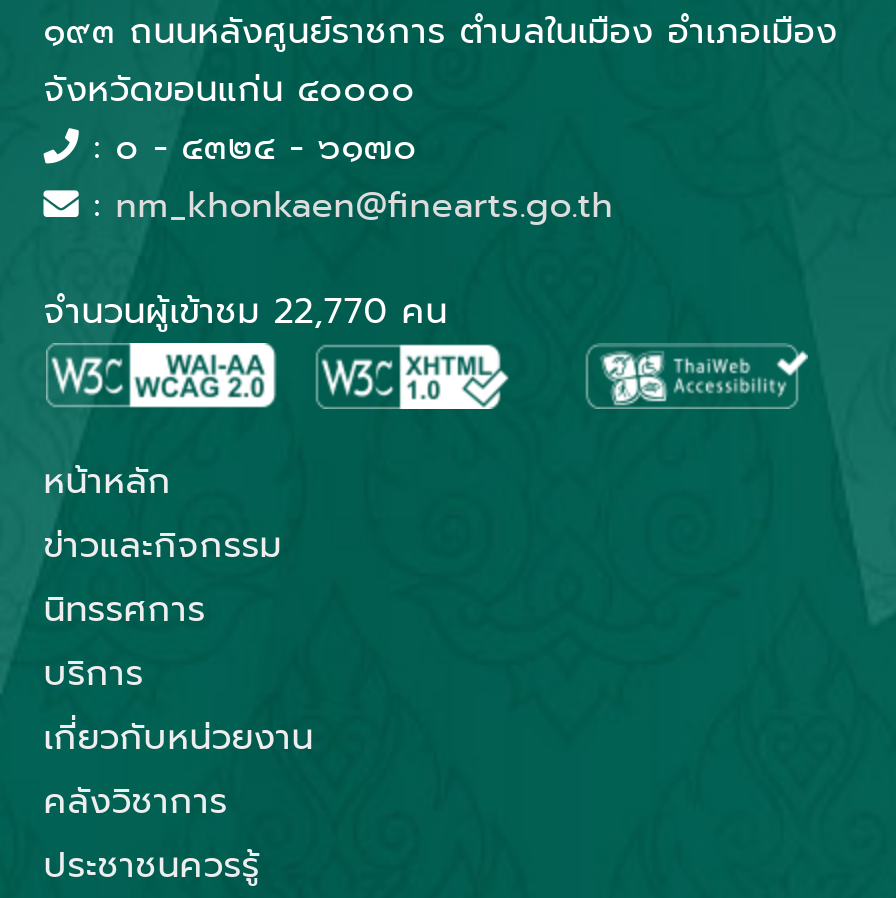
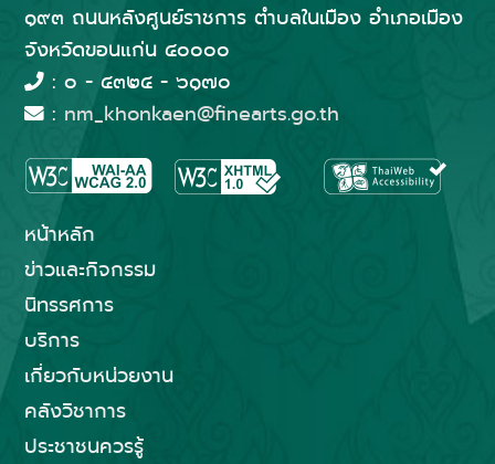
[43,286,447,338] จำนวนผู้เข้าชม 22,770 คน -> none

